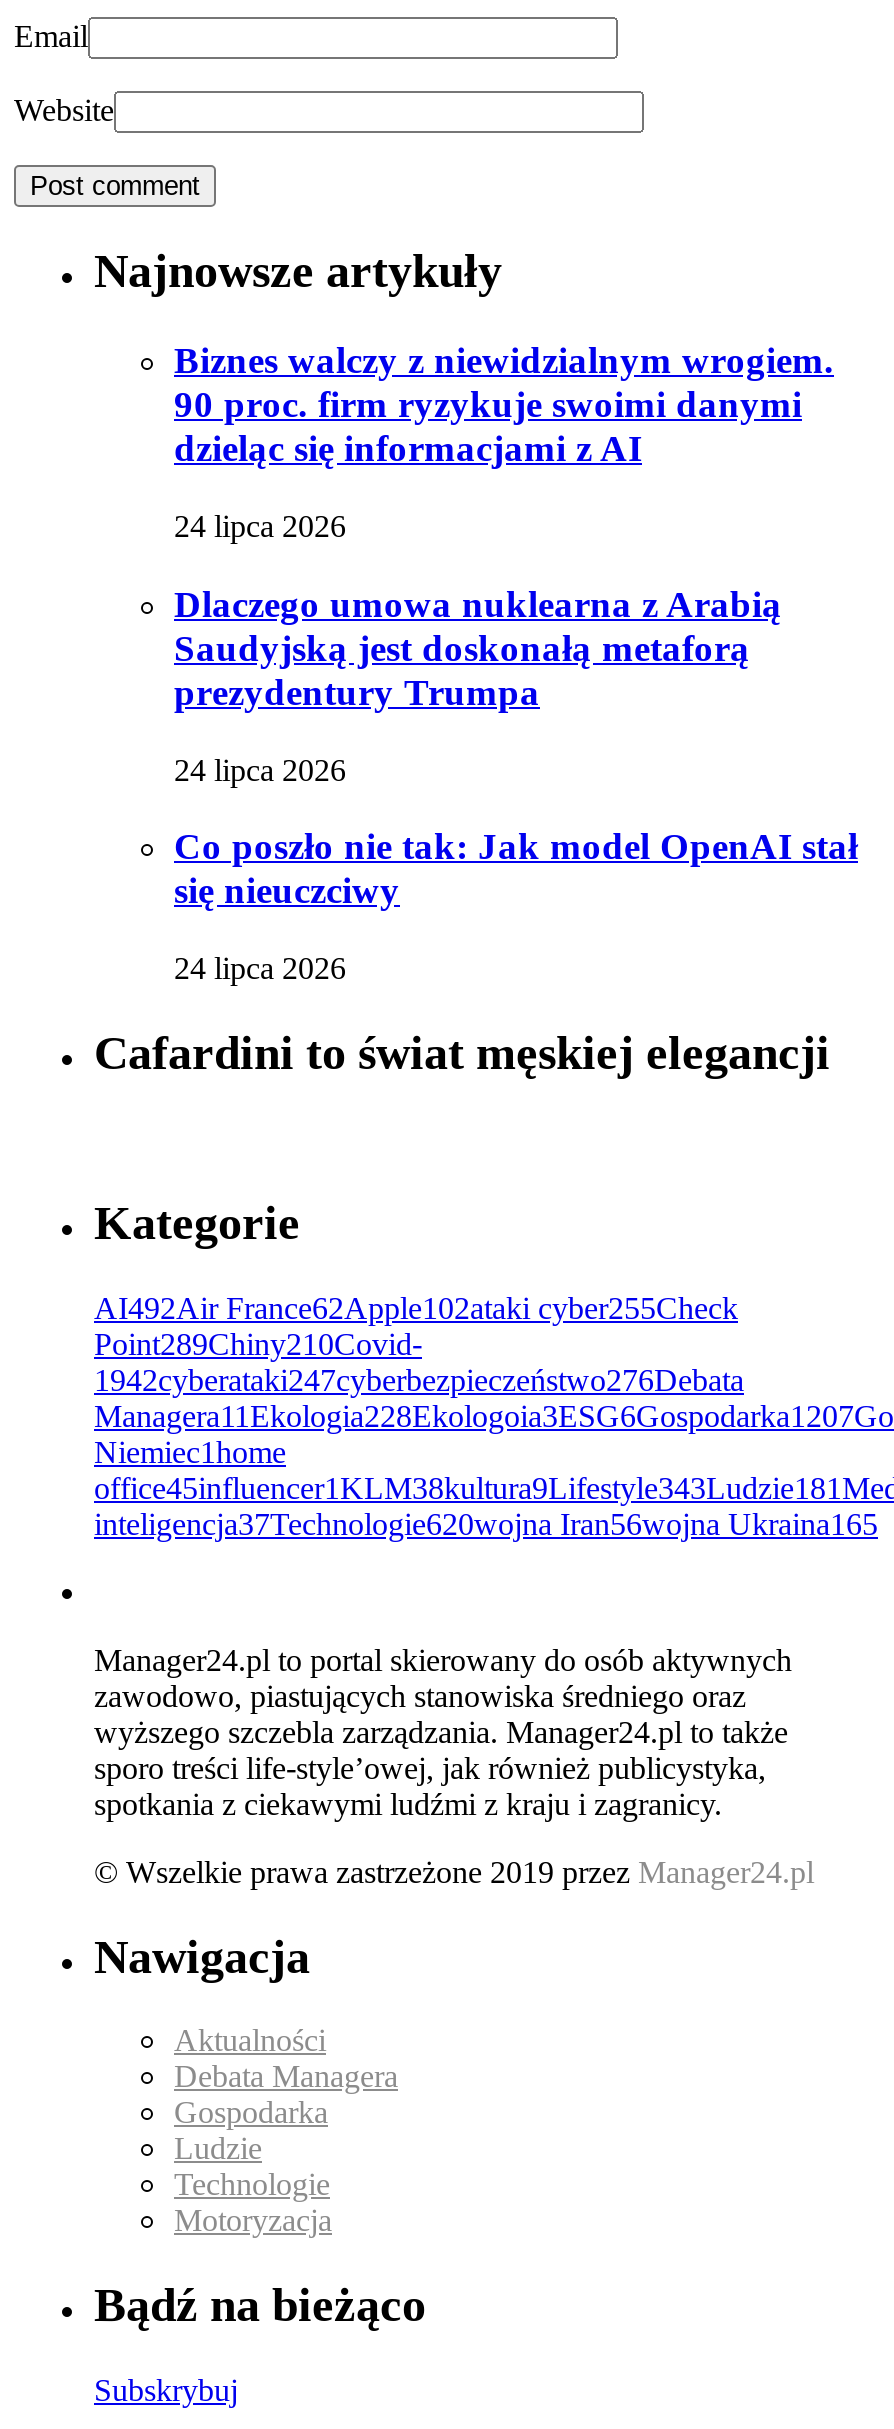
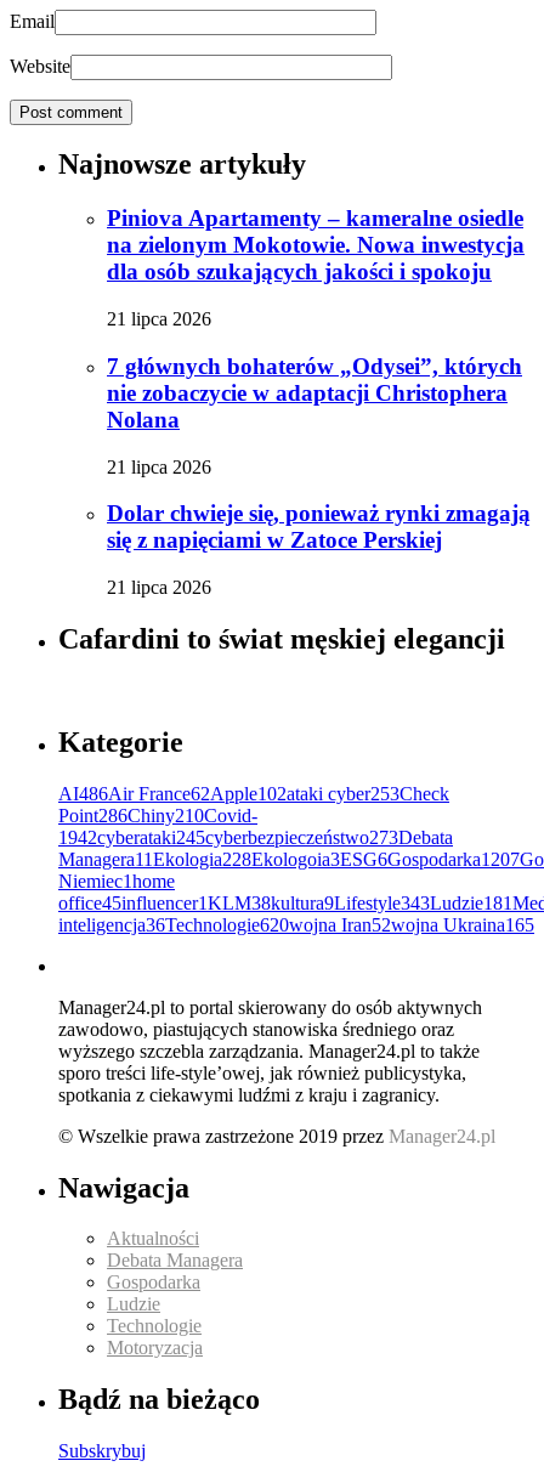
[174,340,834,470] Biznes walczy z niewidzialnym wrogiem. | 90 proc. firm ryzykuje swoimi danymi | dzieląc się informacjami z AI -> [107,206,525,285] Piniova Apartamenty – kameralne osiedle | na zielonym Mokotowie. Nowa inwestycja | dla osób szukających jakości i spokoju
[174,509,346,543] 24 lipca 2026 -> [107,309,211,329] 21 lipca 2026
[174,583,782,713] Dlaczego umowa nuklearna z Arabią | Saudyjską jest doskonałą metaforą | prezydentury Trumpa -> [107,353,522,432] 7 głównych bohaterów „Odysei”, których | nie zobaczycie w adaptacji Christophera | Nolana
[174,752,346,786] 24 lipca 2026 -> [107,456,211,477] 21 lipca 2026
[174,825,858,911] Co poszło nie tak: Jak model OpenAI stał | się nieuczciwy -> [107,501,531,553] Dolar chwieje się, ponieważ rynki zmagają | się z napięciami w Zatoce Perskiej
[174,951,346,985] 24 lipca 2026 -> [107,577,211,598] 21 lipca 2026
[94,1290,738,1324] AI492Air France62Apple102ataki cyber255Check -> [58,783,449,804] AI486Air France62Apple102ataki cyber253Check
[94,1326,422,1360] Point289Chiny210Covid- -> [58,805,257,825] Point286Chiny210Covid-
[94,1362,744,1396] 1942cyberataki247cyberbezpieczeństwo276Debata -> [58,827,453,847] 1942cyberataki245cyberbezpieczeństwo273Debata
[94,1506,878,1540] inteligencja37Technologie620wojna Iran56wojna Ukraina165 -> [58,914,534,935] inteligencja36Technologie620wojna Iran52wojna Ukraina165

